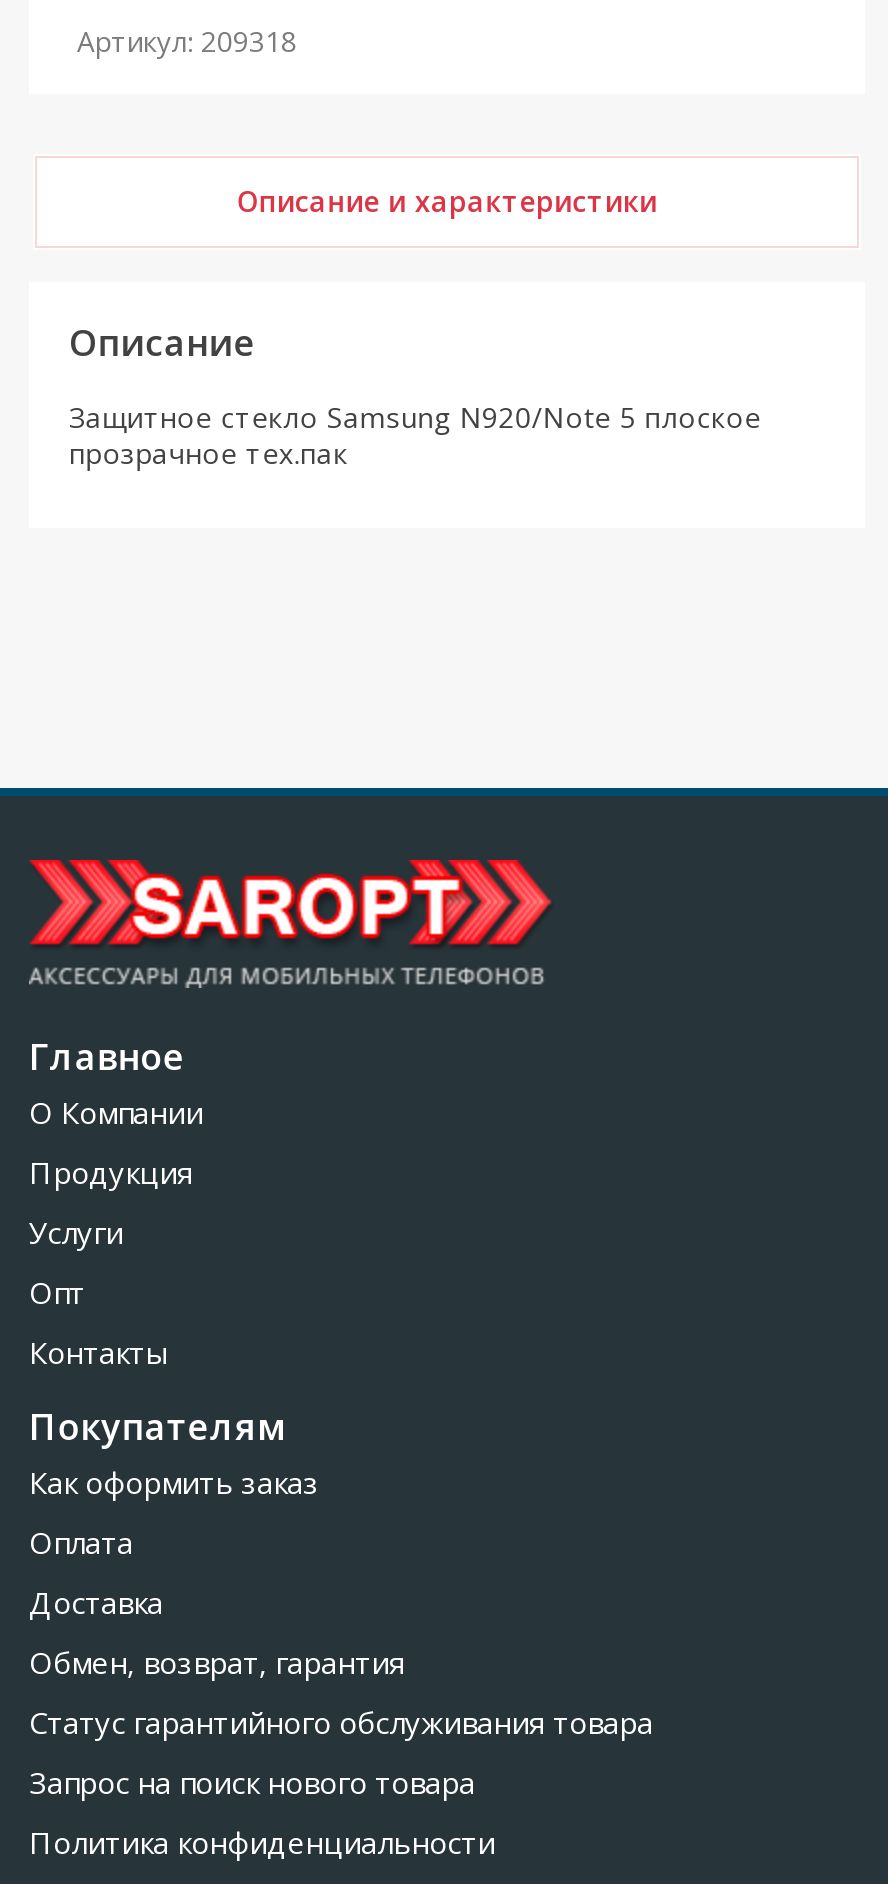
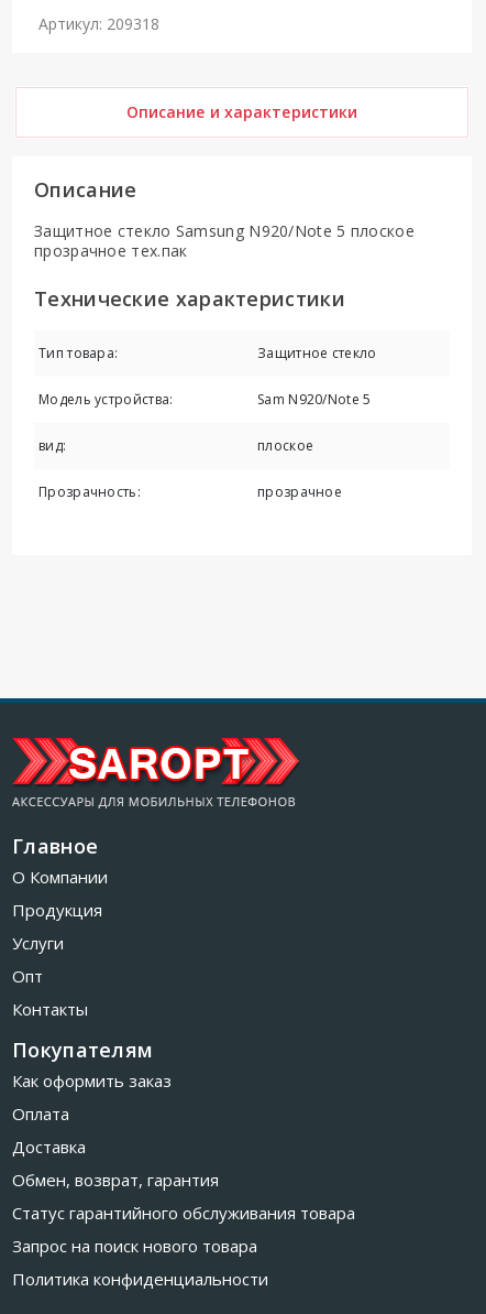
none -> [34,285,377,501] Технические характеристики | Тип товара: | Защитное стекло | Модель устройства: | Sam N920/Note 5 | вид: | плоское | Прозрачность: | прозрачное

